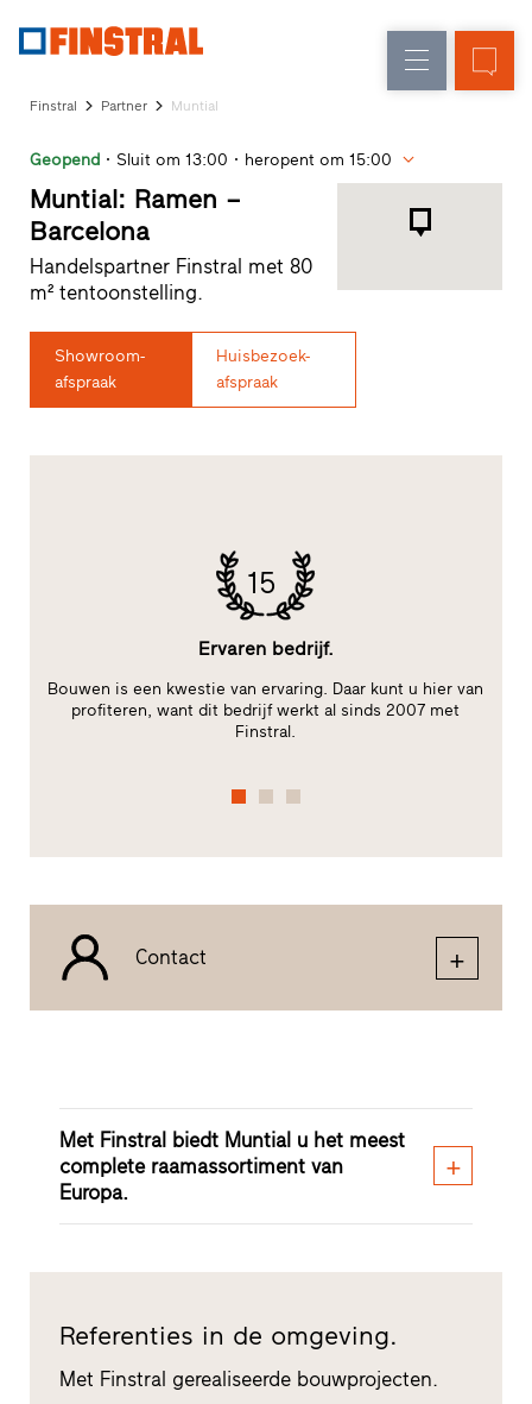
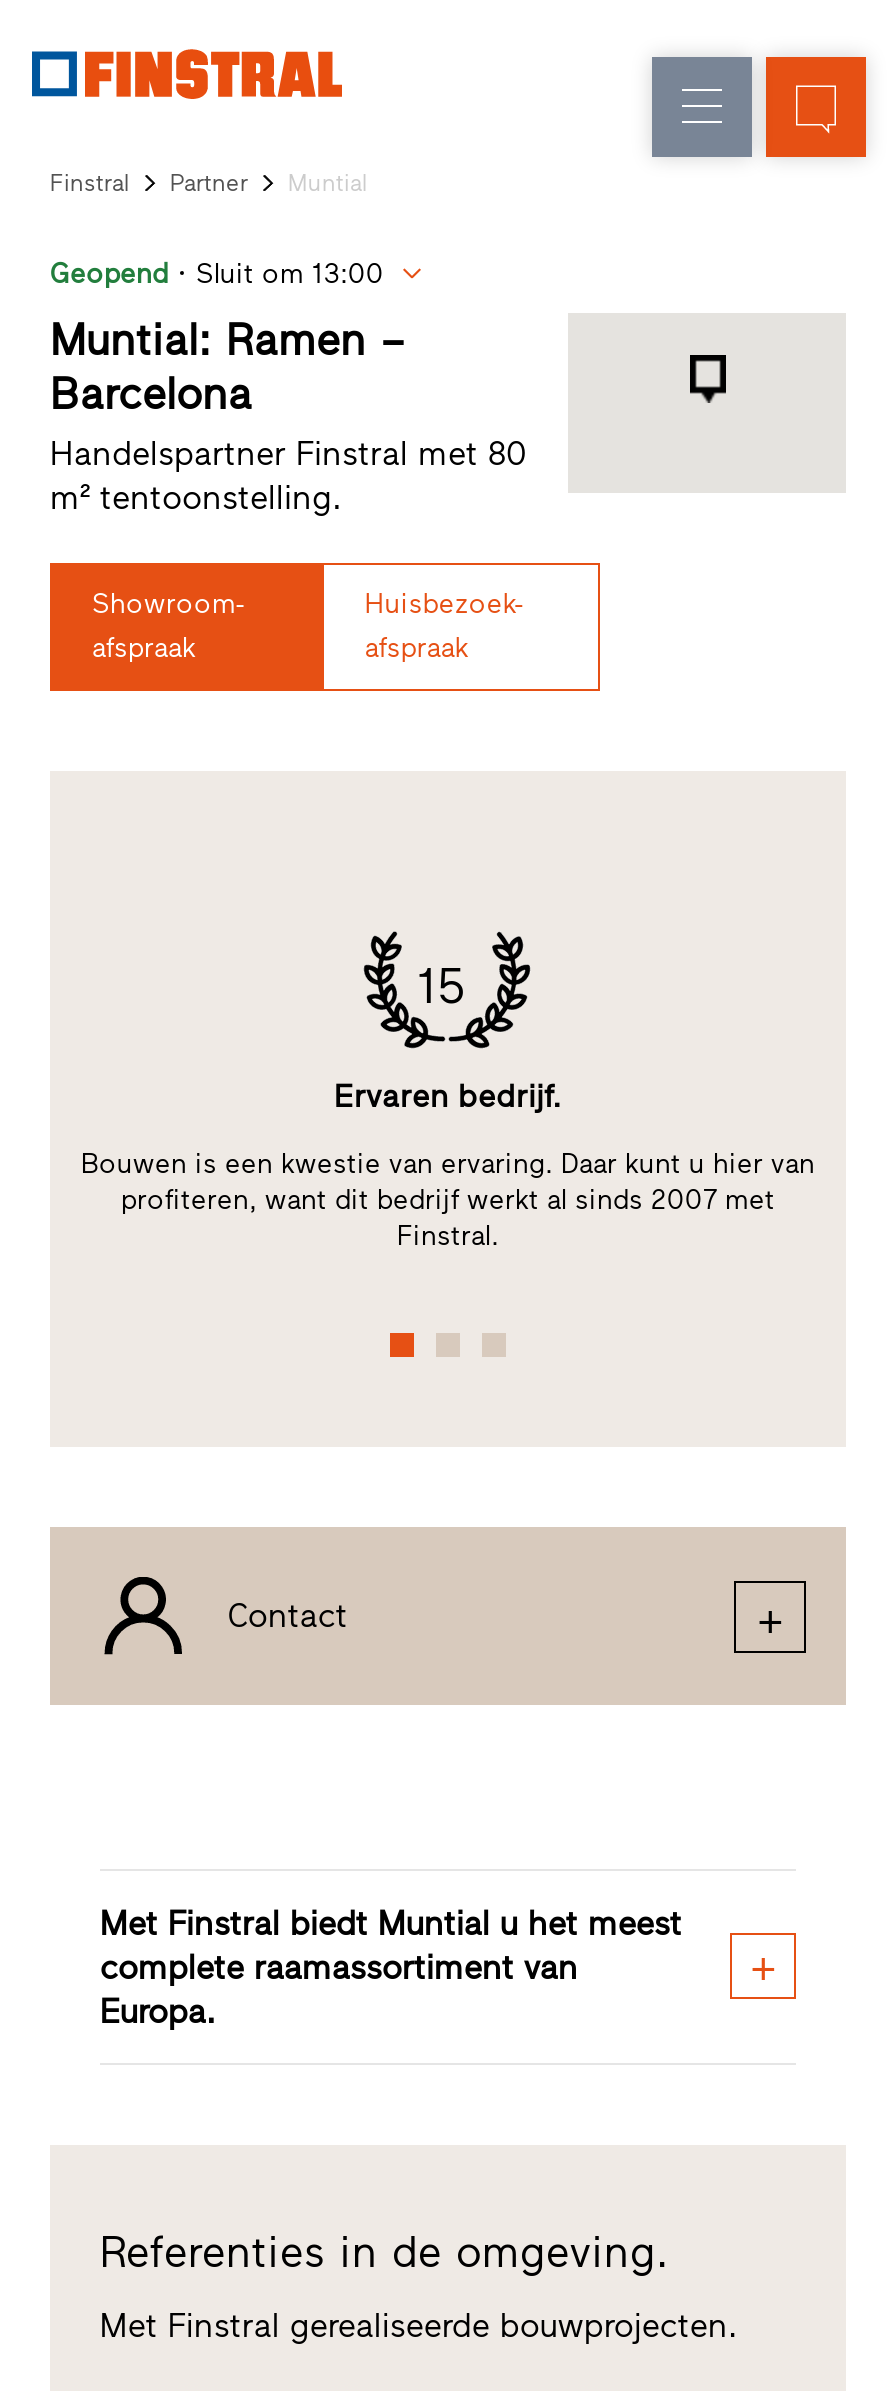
[245,150,392,170] heropent om 15:00 -> none

